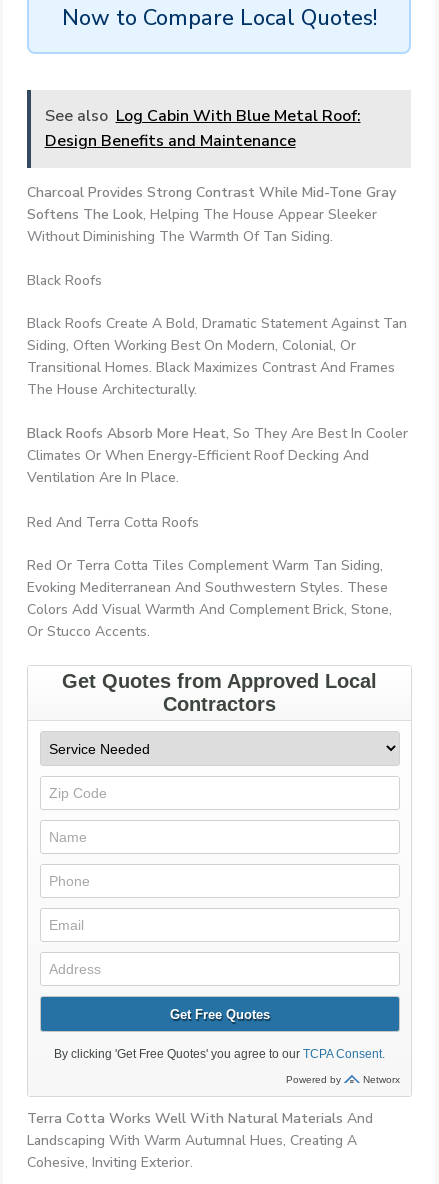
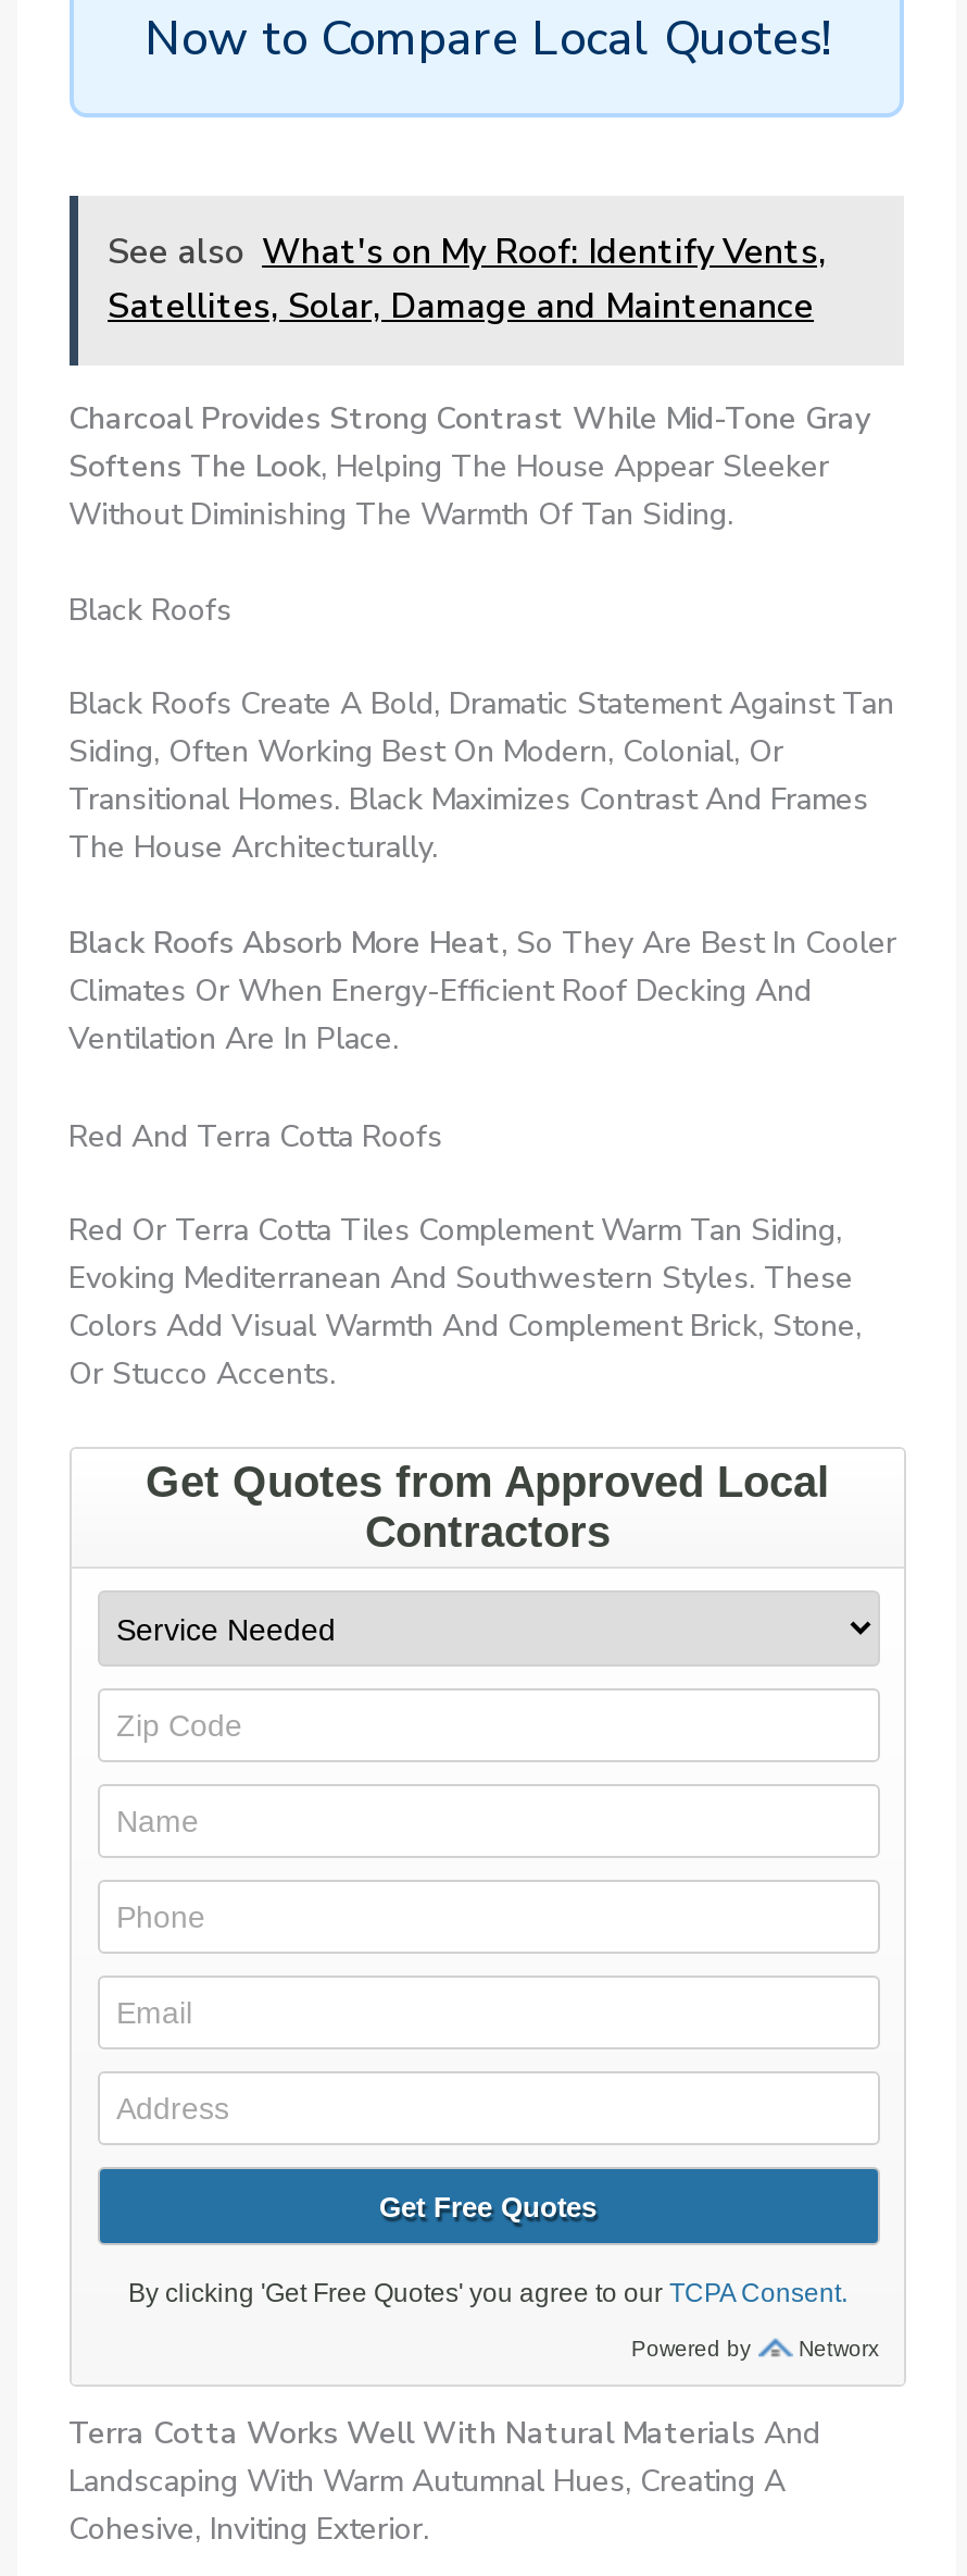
[44,104,360,151] See also Log Cabin With Blue Metal Roof: | Design Benefits and Maintenance -> [108,227,827,330] See also What's on My Roof: Identify Vents, | Satellites, Solar, Damage and Maintenance

